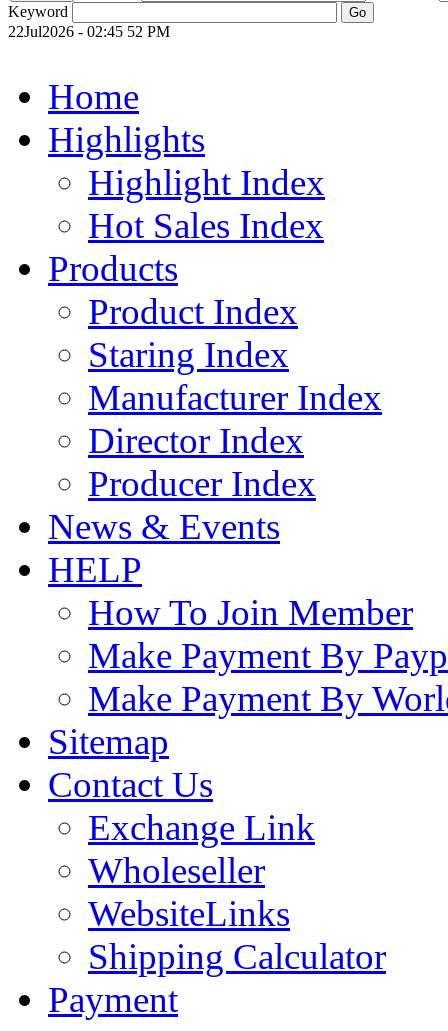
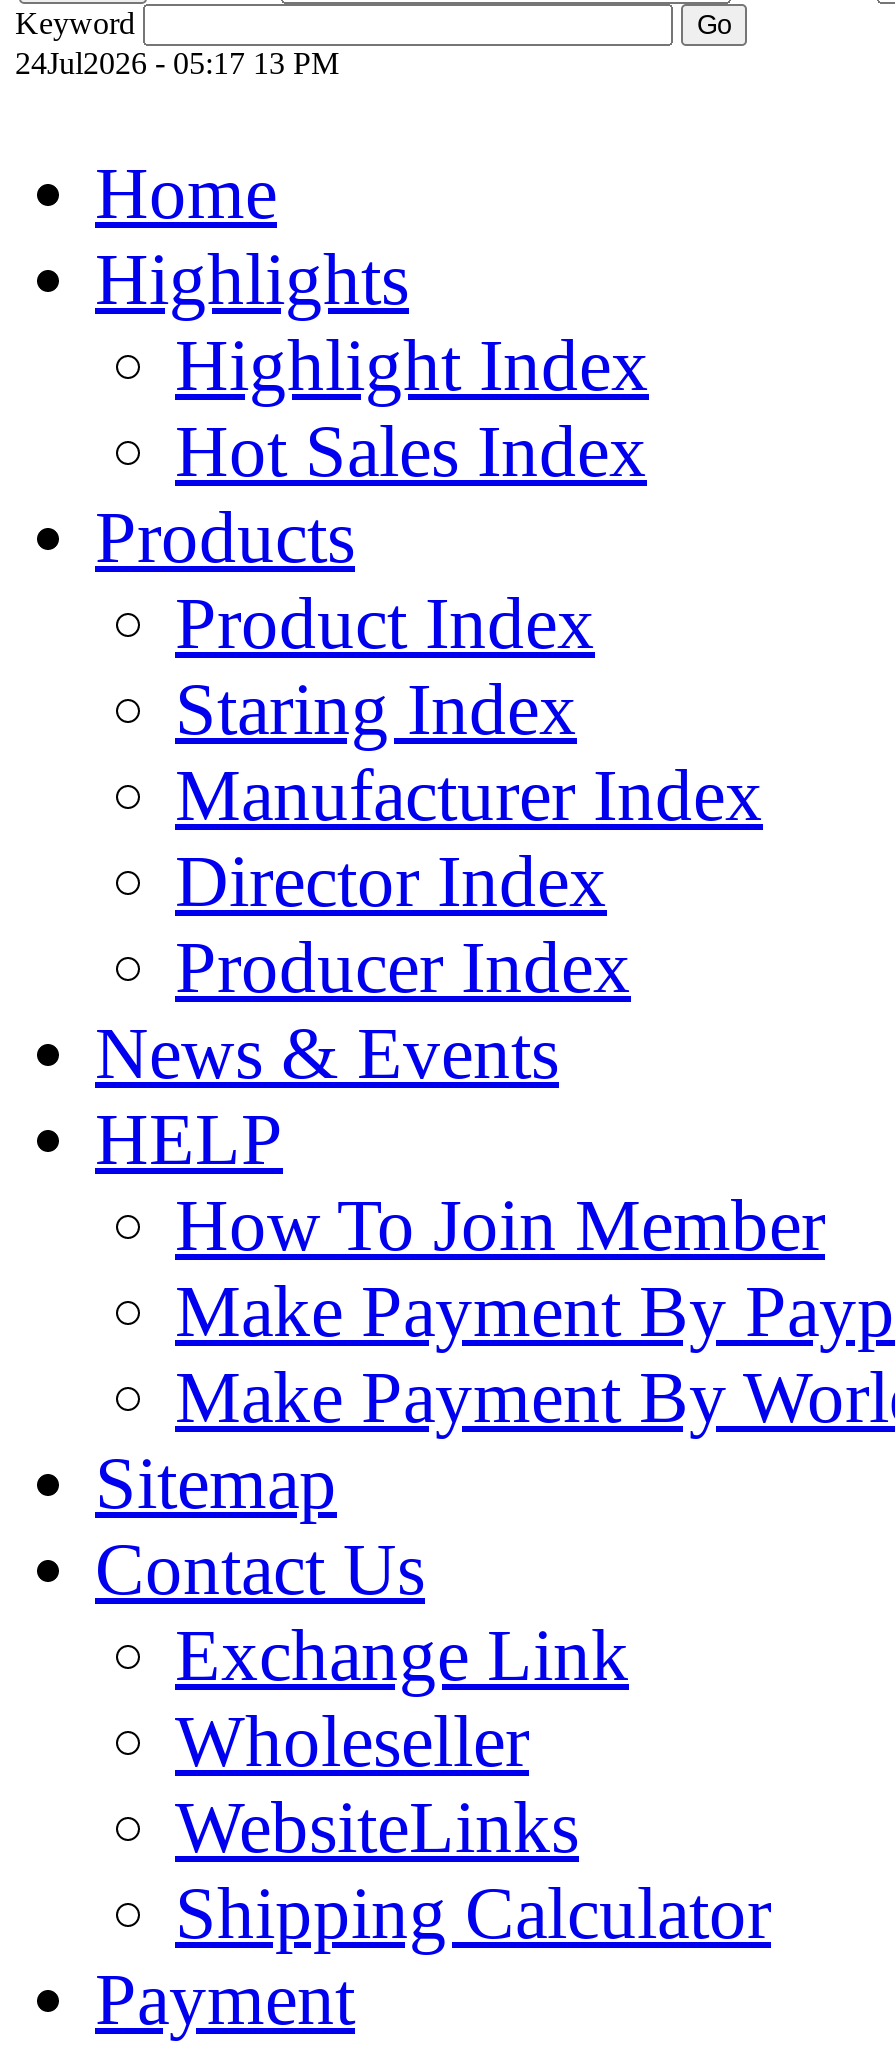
[8,23,170,40] 22Jul2026 - 02:45 52 PM -> [15,46,339,80] 24Jul2026 - 05:17 13 PM

